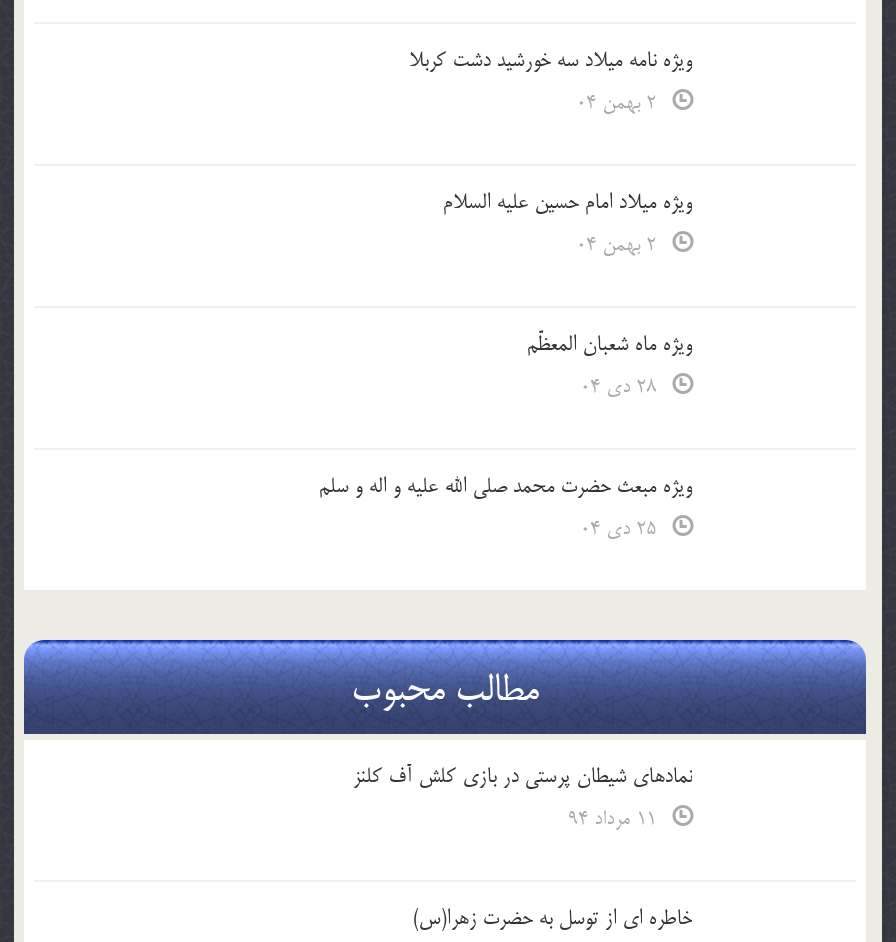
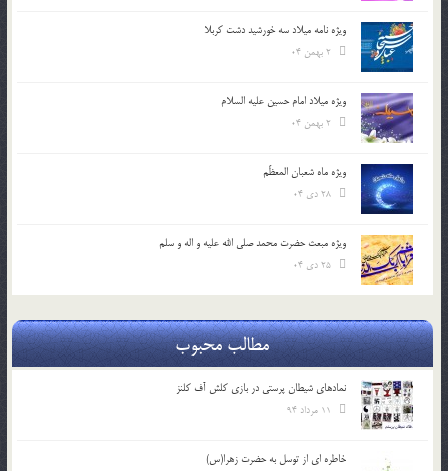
none -> [360,21,414,73] [image]
none -> [360,92,414,144] [image]
none -> [360,163,414,215] [image]
none -> [360,234,414,286] [image]
none -> [360,380,414,430] [image]

